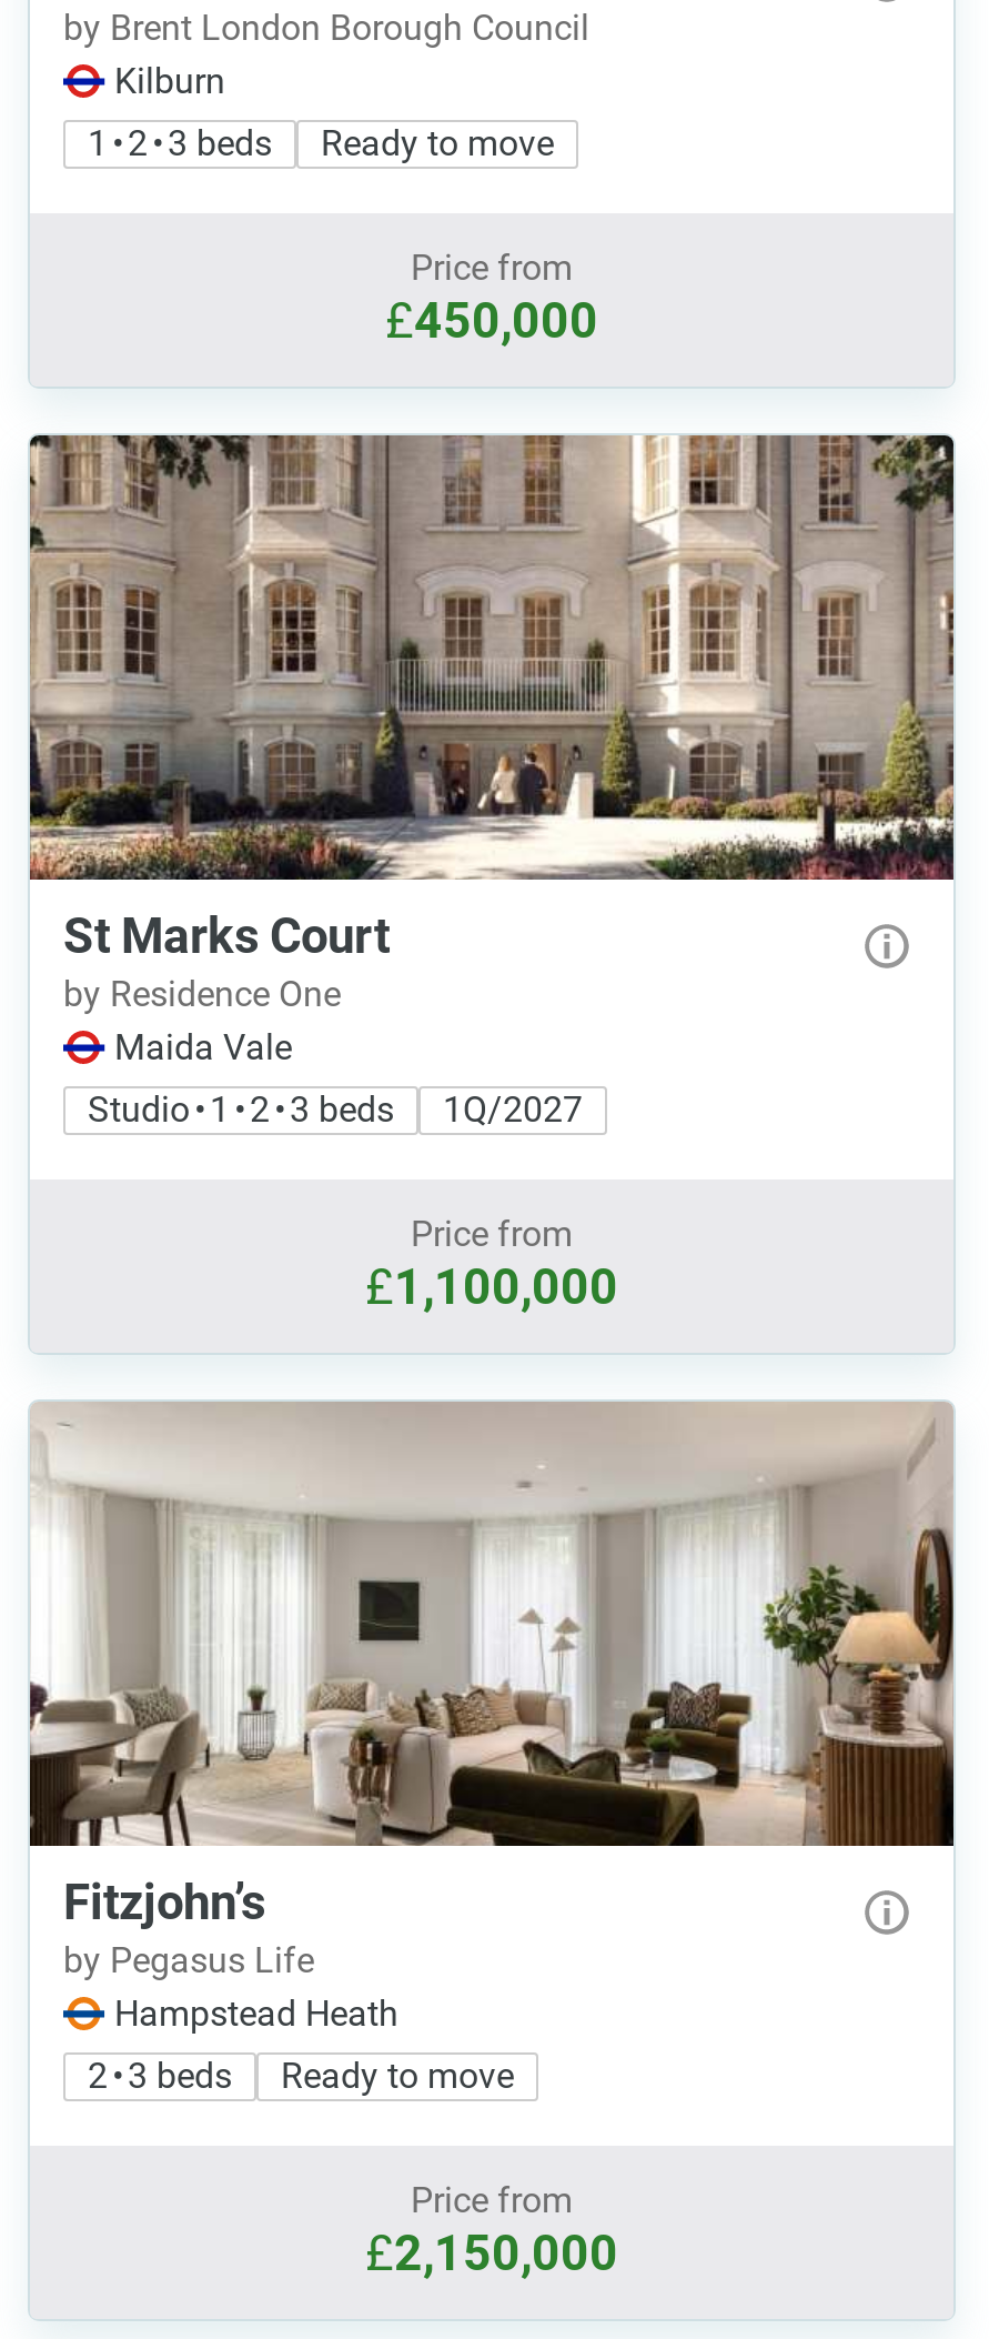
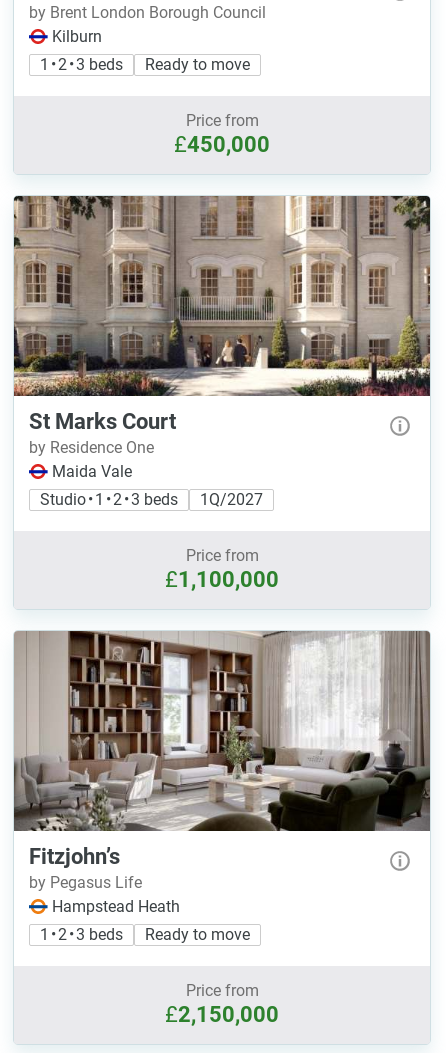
[30,1402,953,1848] [image] -> [13,630,431,832] [image]
[88,2054,514,2096] 2 • 3 beds Ready to move -> [40,924,250,943] 1 • 2 • 3 beds Ready to move

